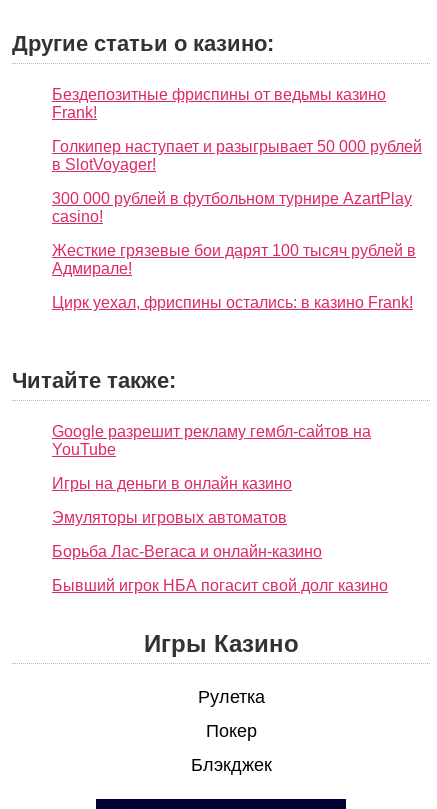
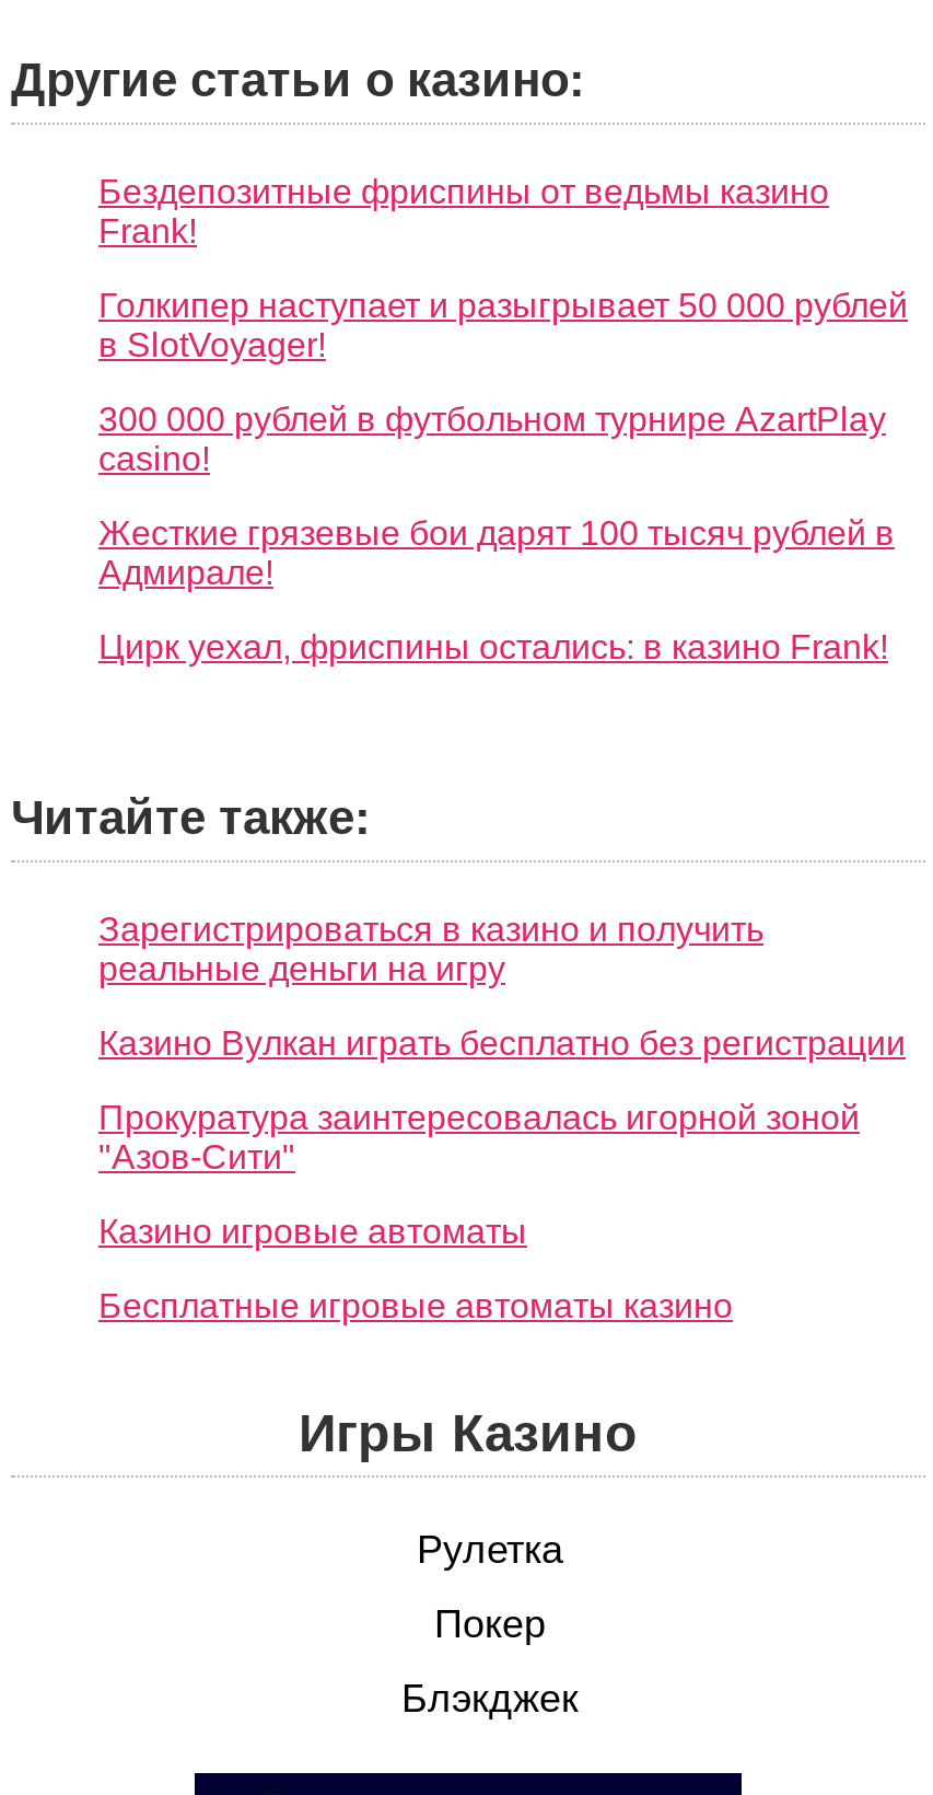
[52,423,371,458] Google разрешит рекламу гембл-сайтов на | YouTube -> [98,910,763,987] Зарегистрироваться в казино и получить | реальные деньги на игру
[52,475,292,492] Игры на деньги в онлайн казино -> [98,1024,906,1061] Казино Вулкан играть бесплатно без регистрации
[52,509,287,526] Эмуляторы игровых автоматов -> [98,1098,860,1175] Прокуратура заинтересовалась игорной зоной | "Азов-Сити"
[52,543,322,560] Борьба Лас-Вегаса и онлайн-казино -> [98,1212,527,1249] Казино игровые автоматы
[52,577,388,594] Бывший игрок НБА погасит свой долг казино -> [98,1286,733,1324] Бесплатные игровые автоматы казино

